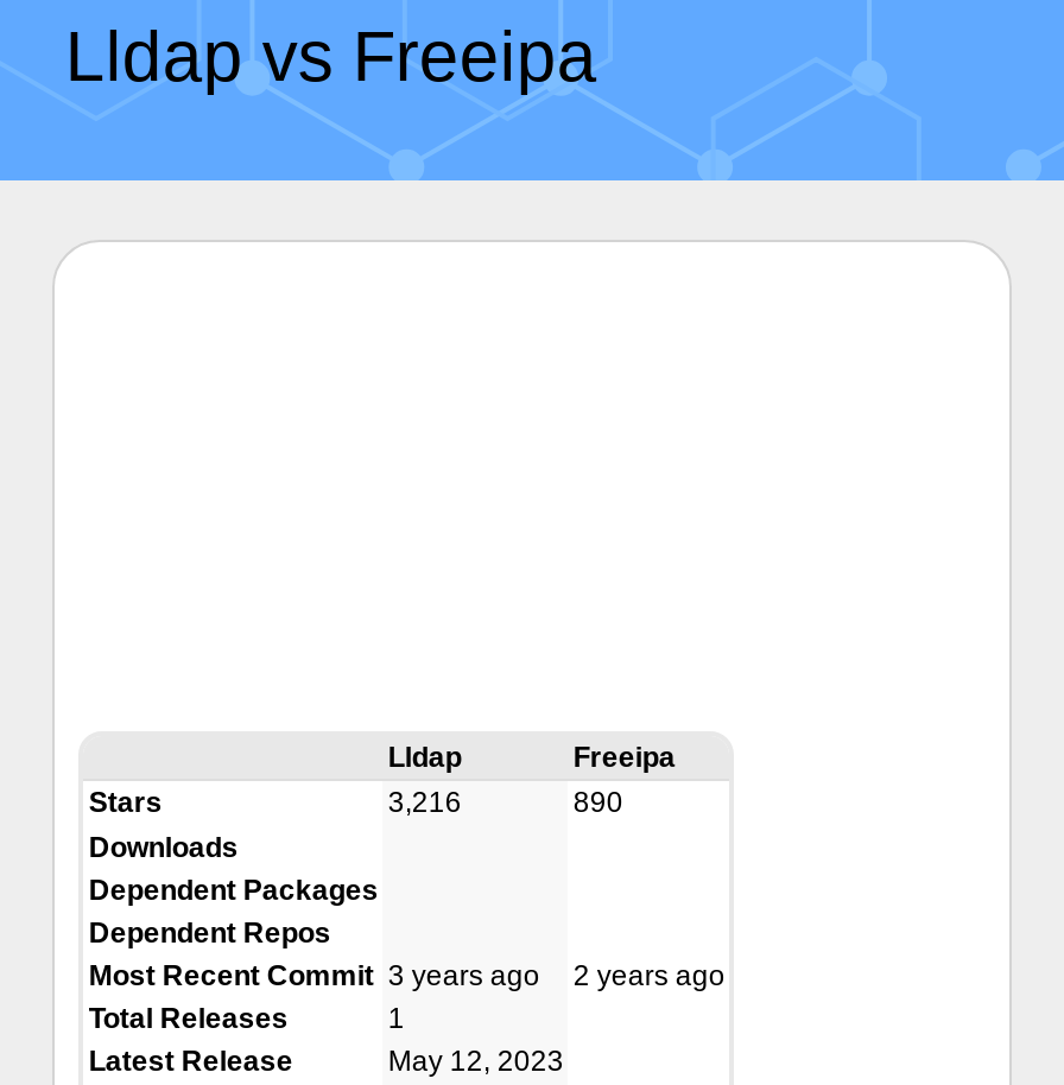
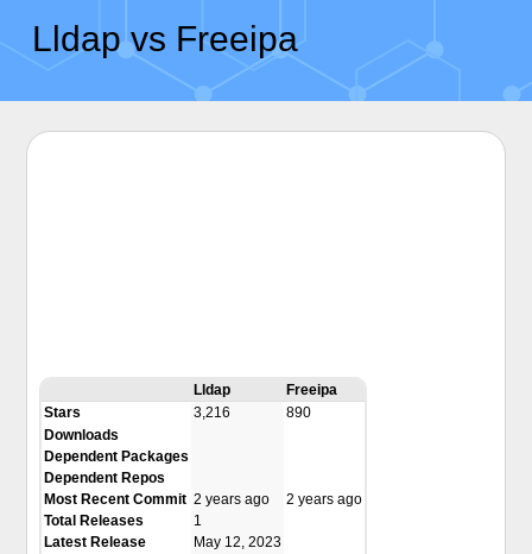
[89,959,540,992] Most Recent Commit 3 years ago -> [44,491,270,508] Most Recent Commit 2 years ago

